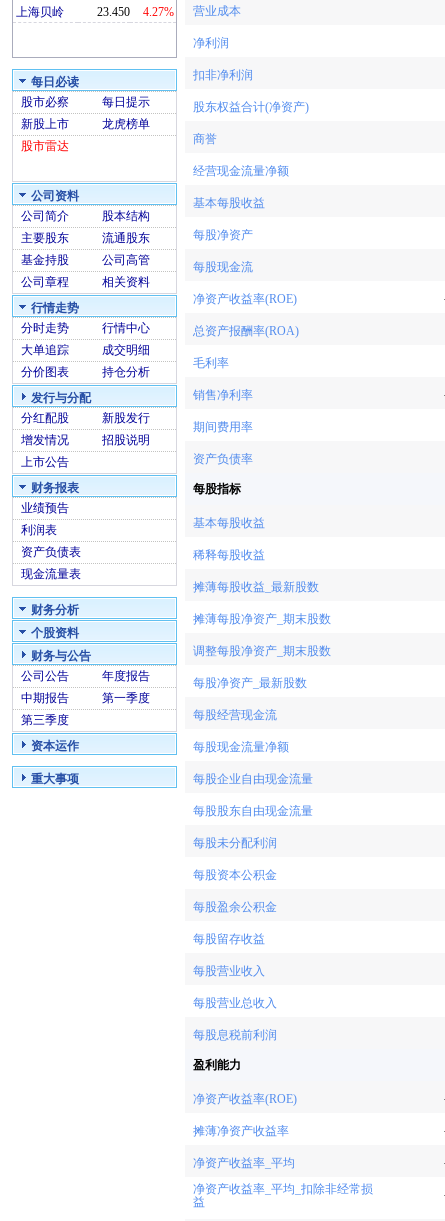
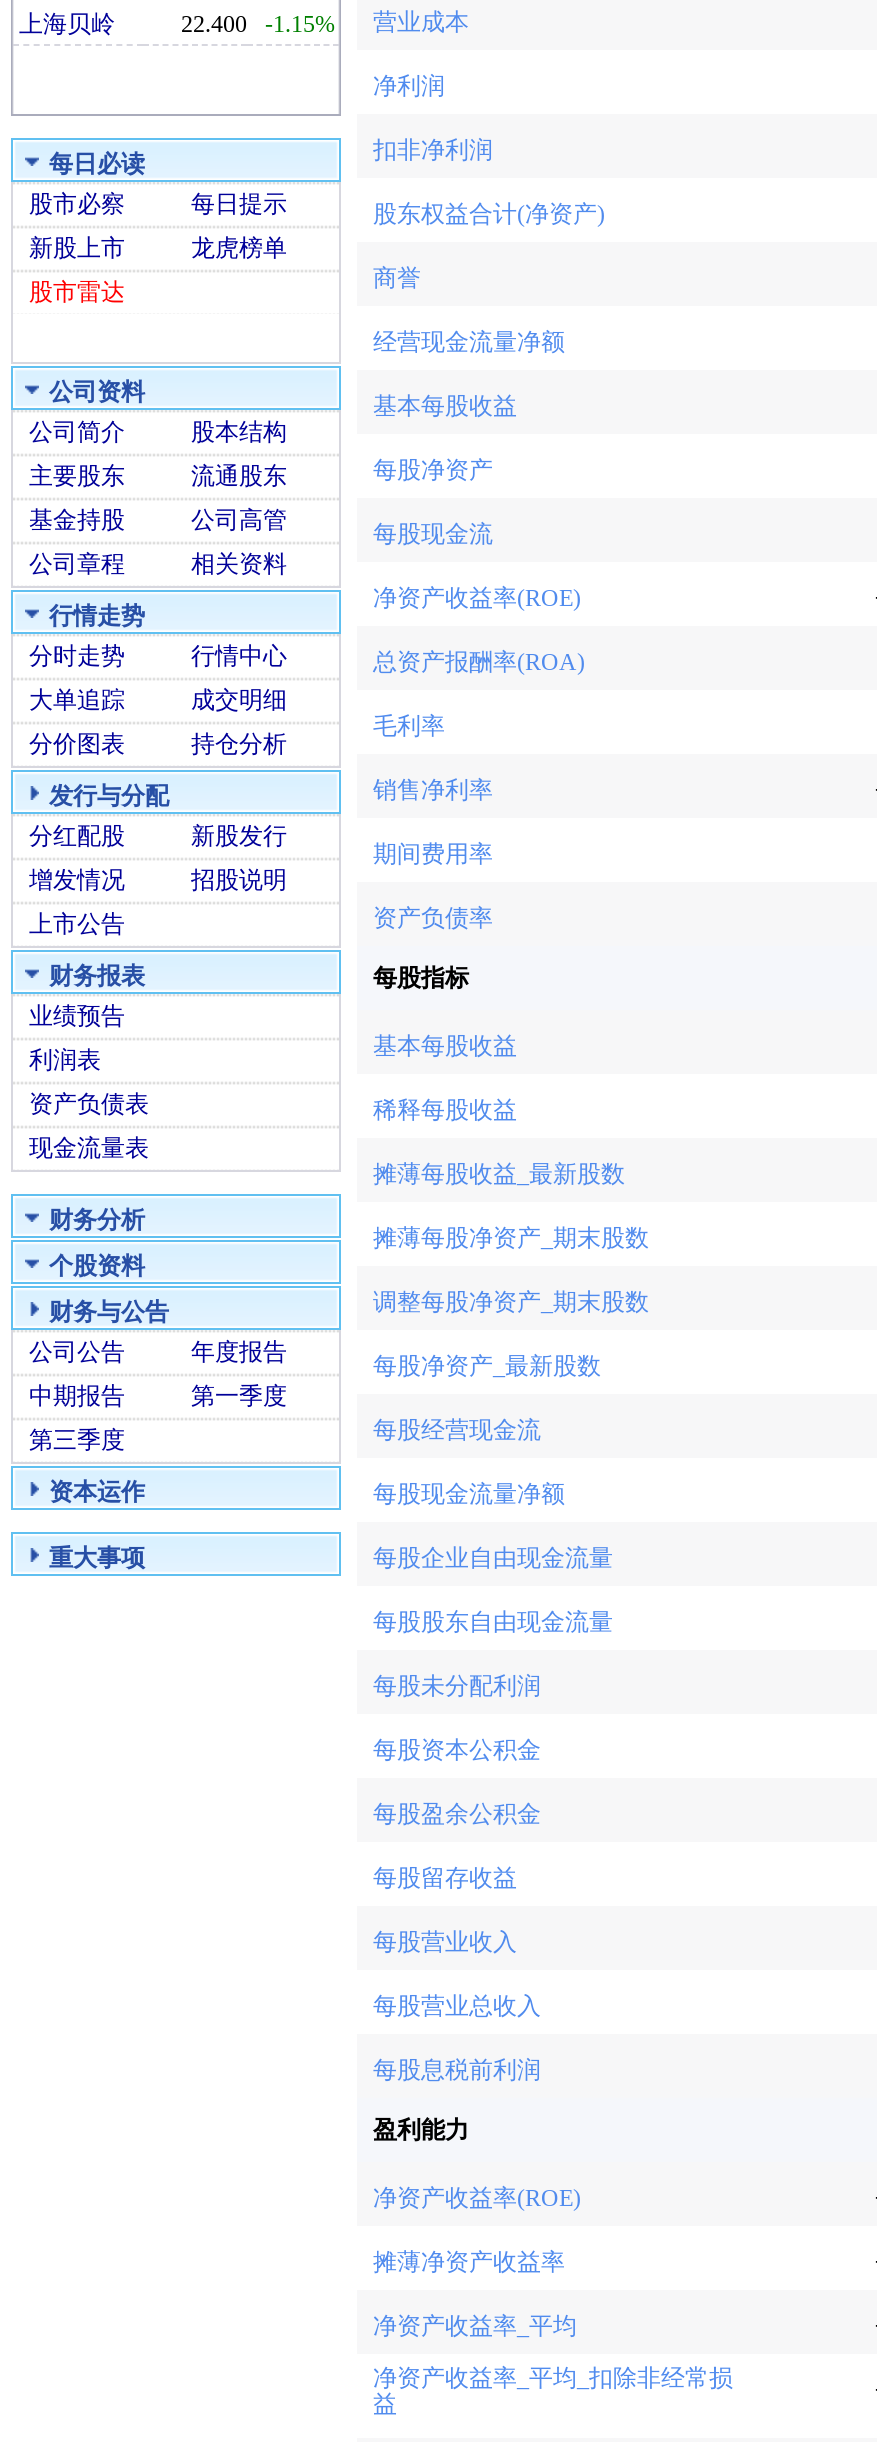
[97,5,130,19] 23.450 -> [181,10,247,38] 22.400
[143,5,174,19] 4.27% -> [265,10,335,38] -1.15%

